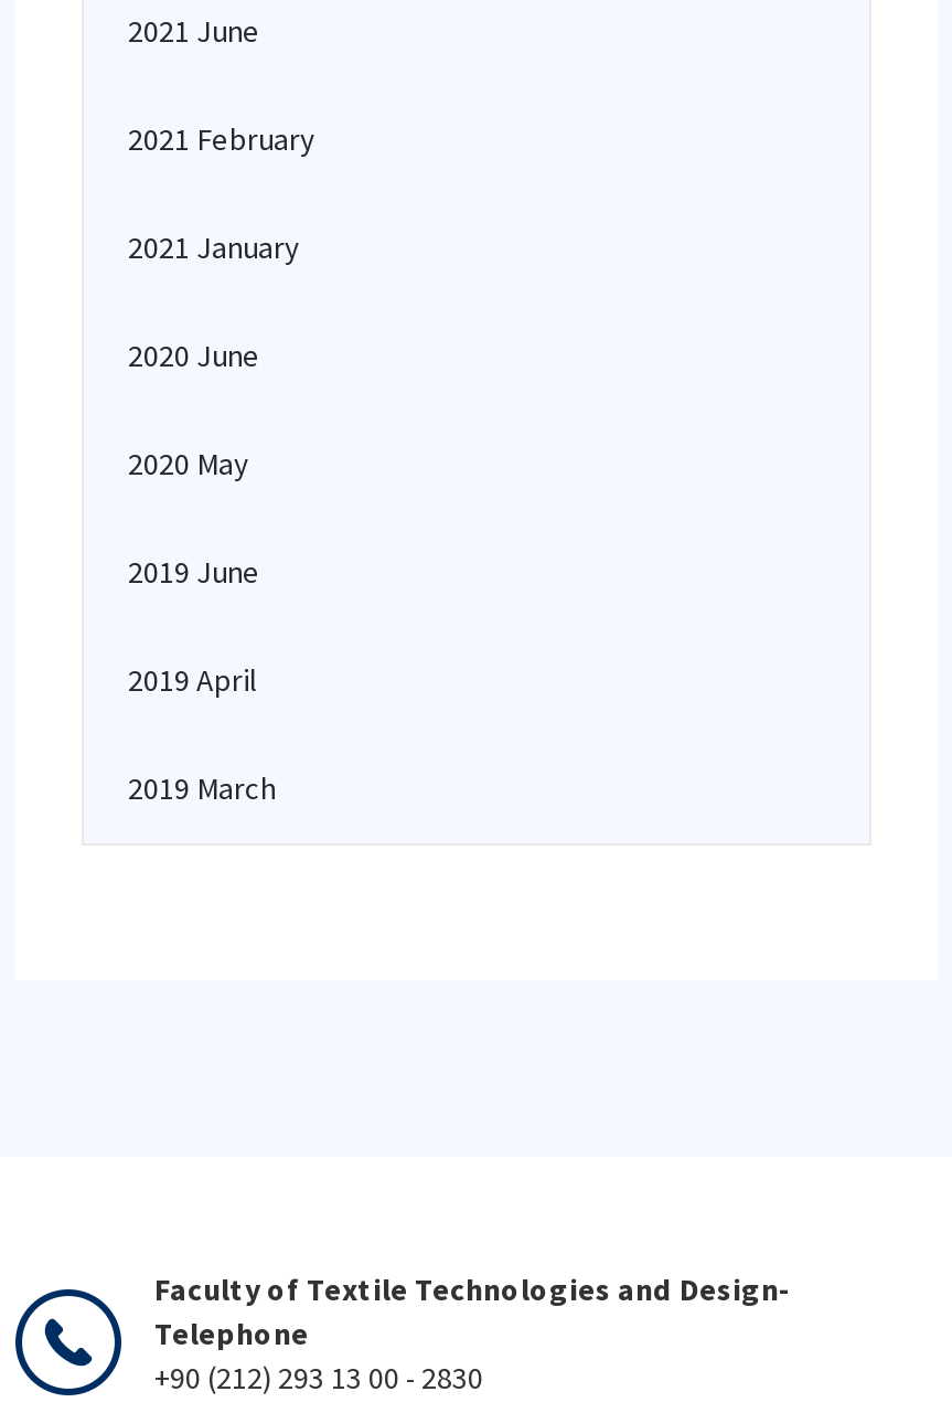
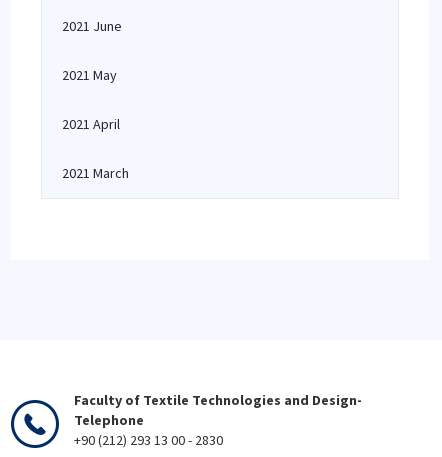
[128,119,315,808] 2021 February | 2021 January | 2020 June | 2020 May | 2019 June | 2019 April | 2019 March -> [62,66,129,182] 2021 May | 2021 April | 2021 March

